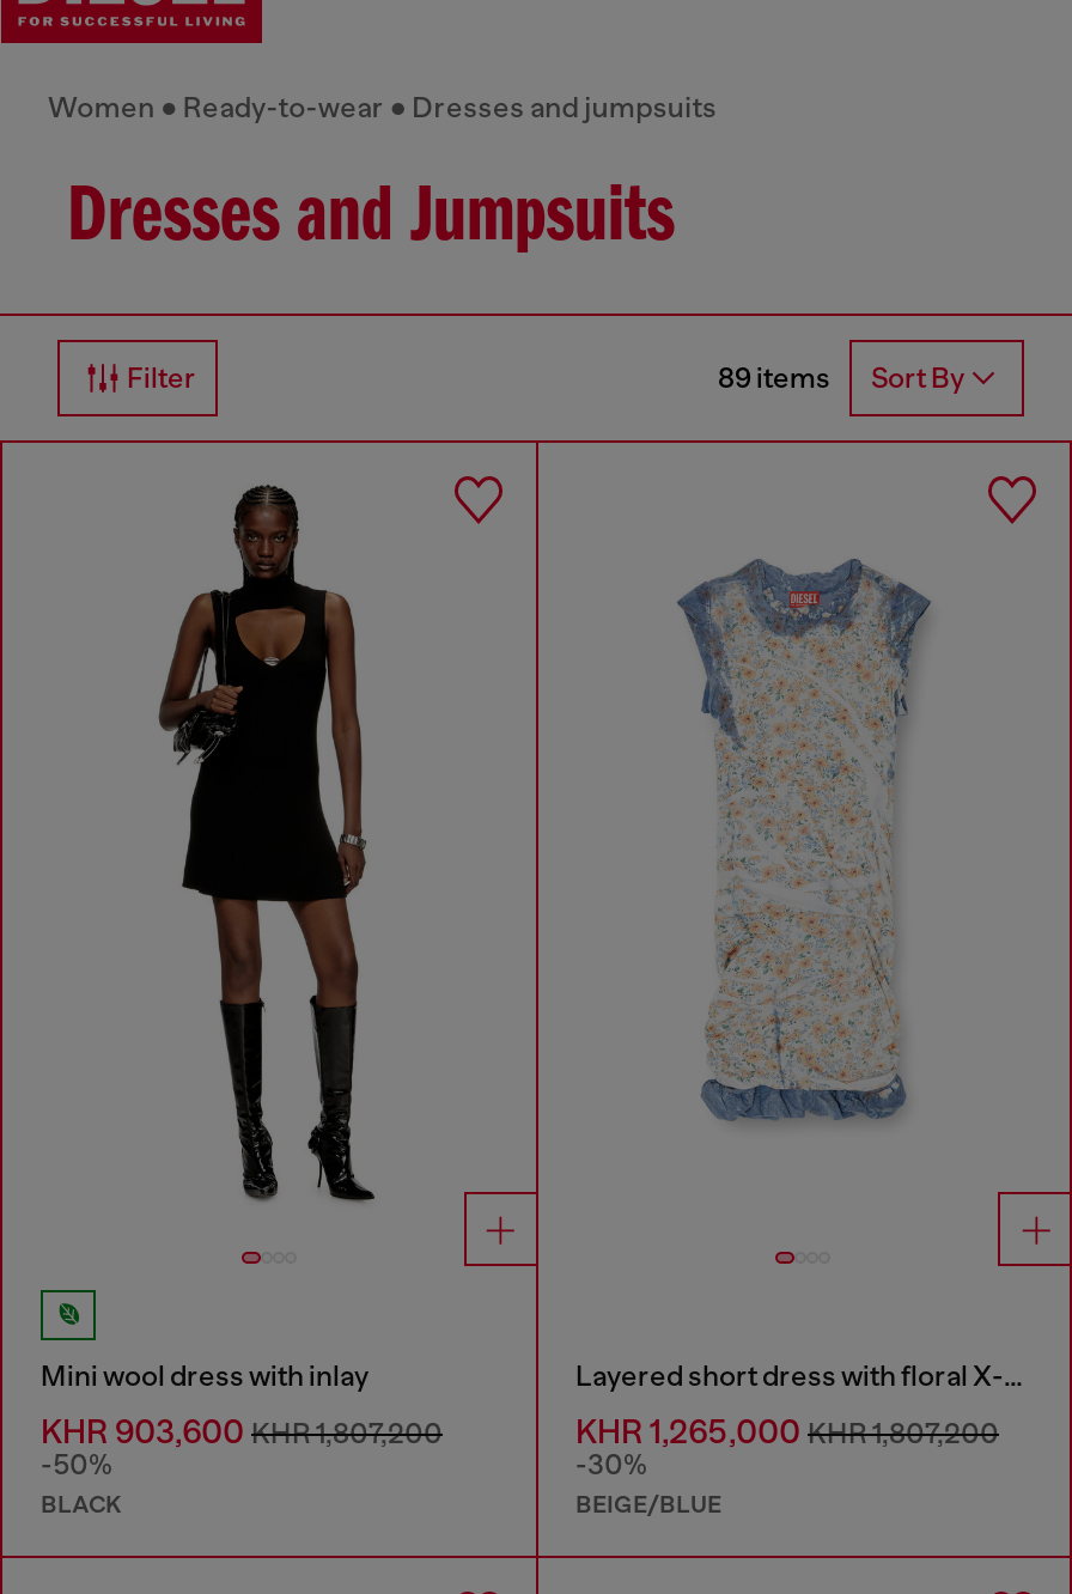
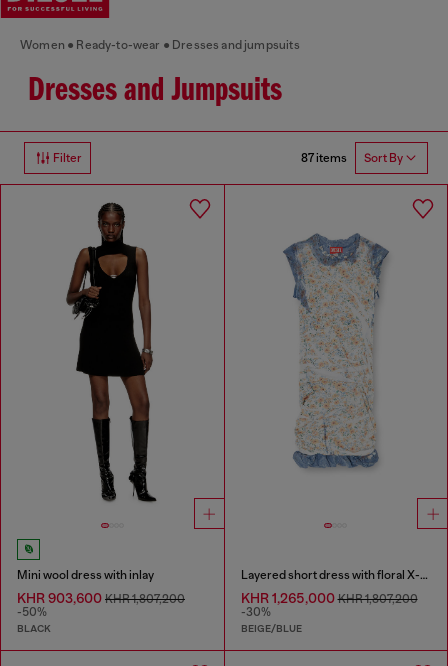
[718,360,964,395] 89 items Sort By -> [301,150,403,165] 87 items Sort By

